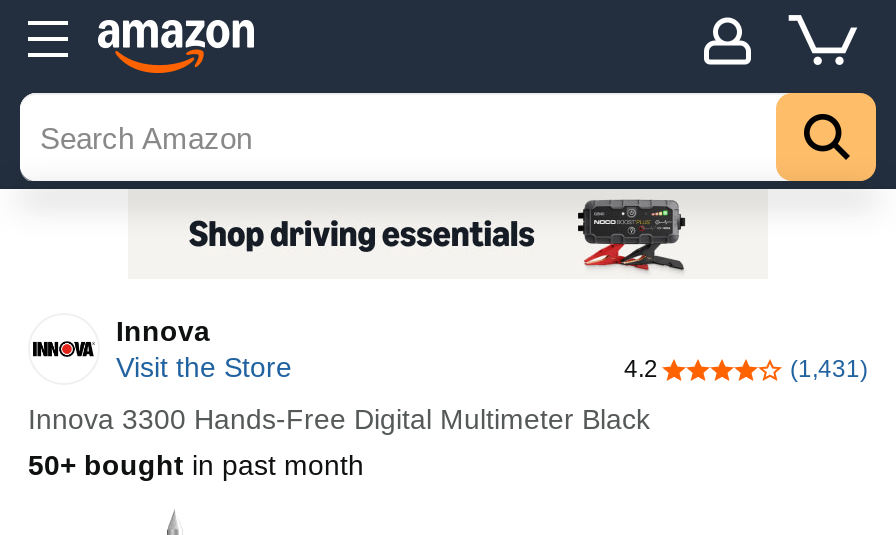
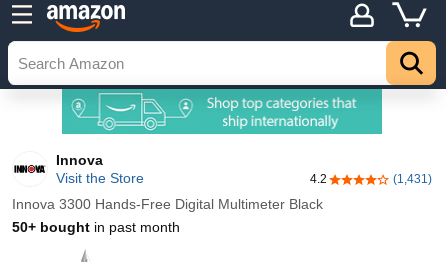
[128,187,768,279] [image] -> [61,88,383,135] [image]

